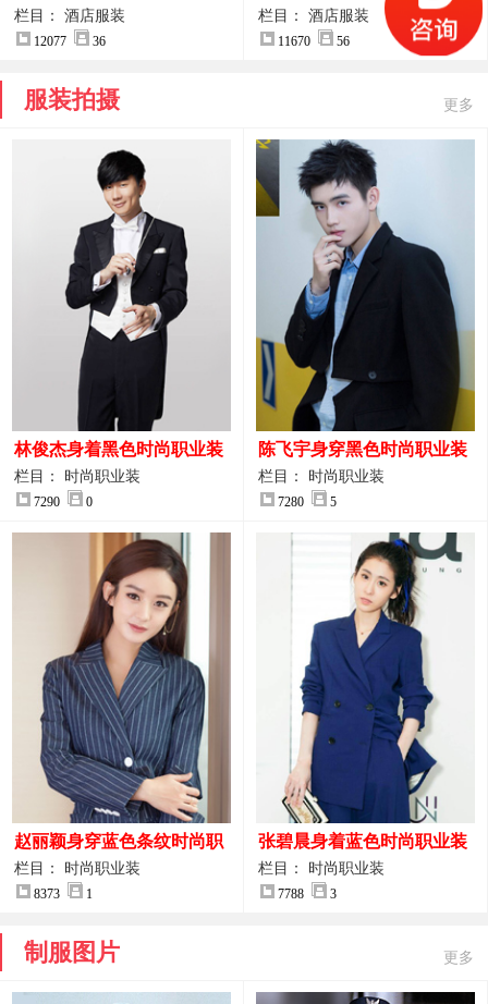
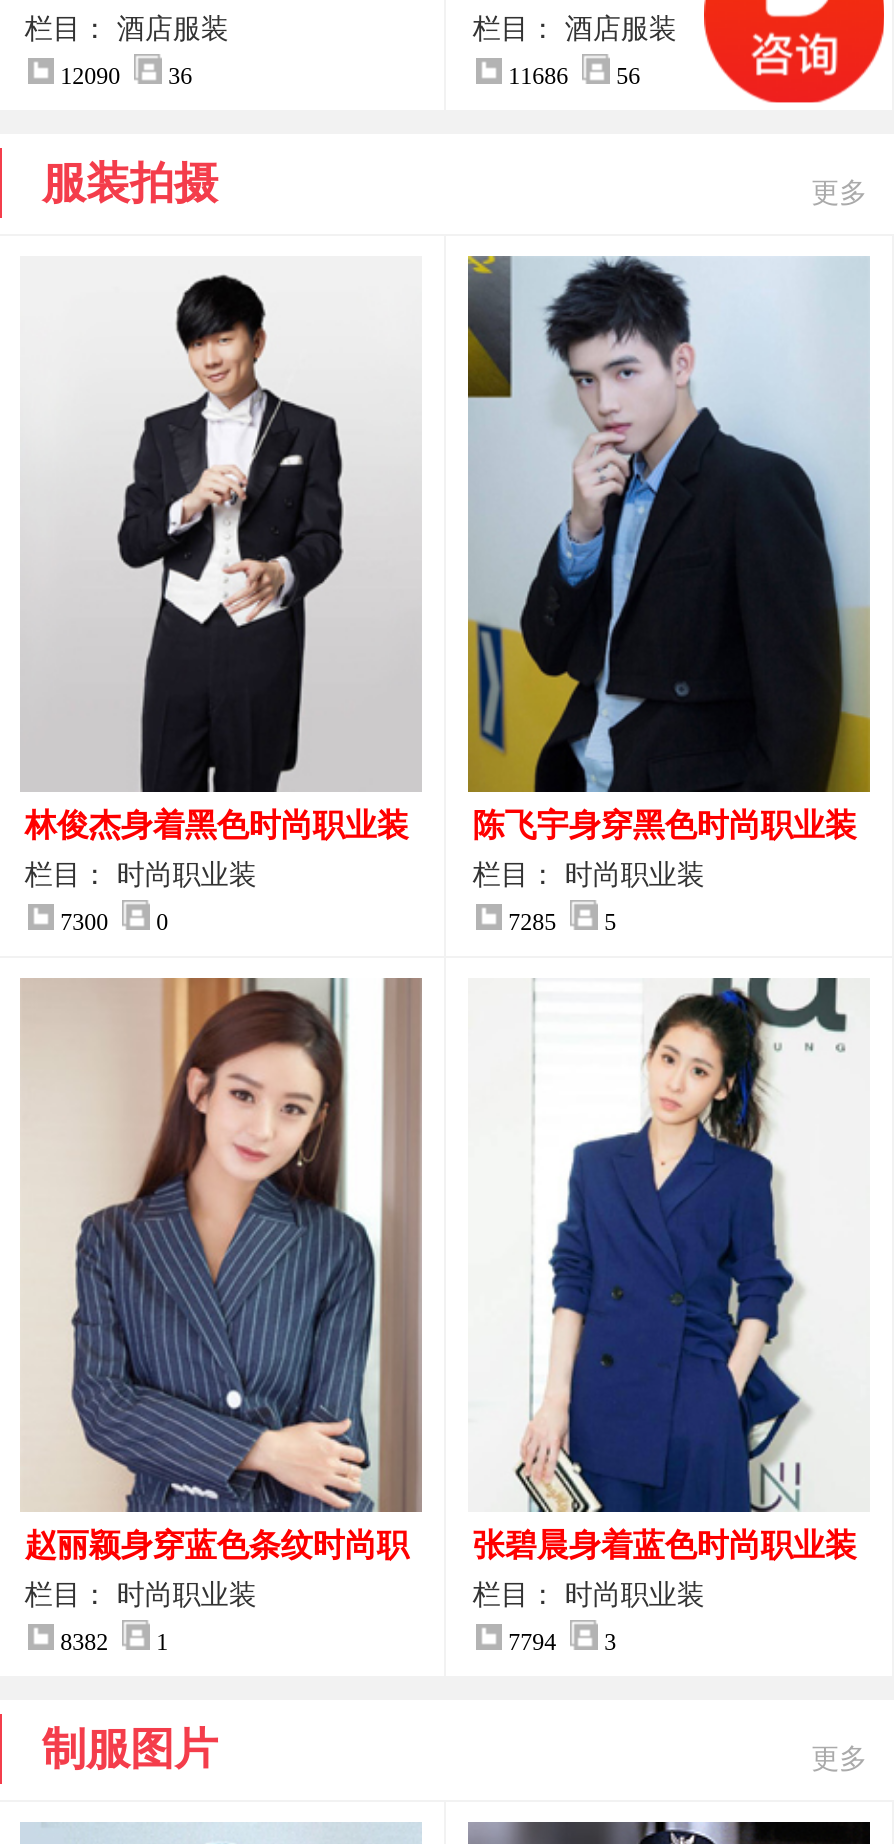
[31,34,106,49] 12077 36 -> [54,62,192,90] 12090 36
[275,34,350,49] 11670 56 -> [502,62,640,90] 11686 56
[31,494,93,509] 7290 0 -> [54,907,168,935] 7300 0
[275,494,337,509] 7280 5 -> [502,907,616,935] 7285 5
[31,887,93,902] 8373 1 -> [54,1628,168,1656] 8382 1
[275,887,337,902] 7788 3 -> [502,1628,616,1656] 7794 3

